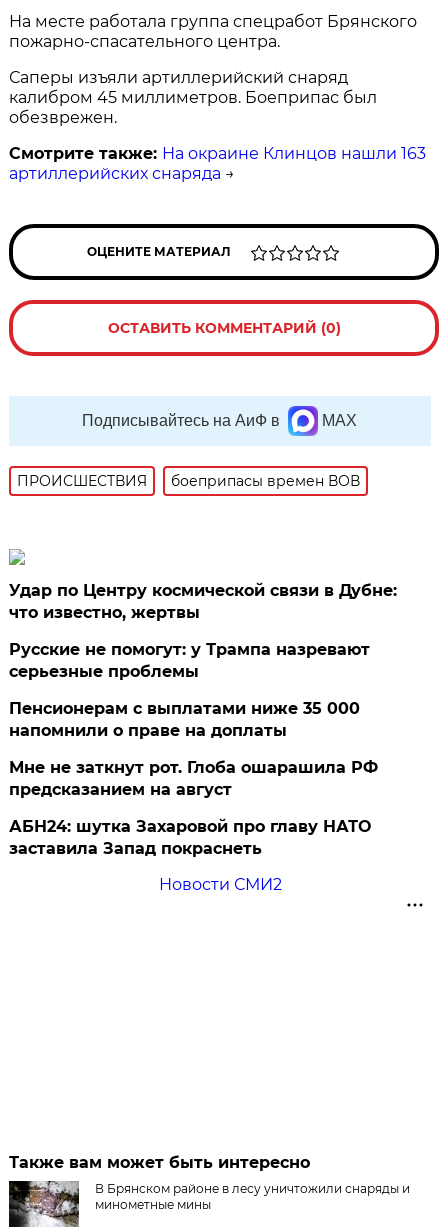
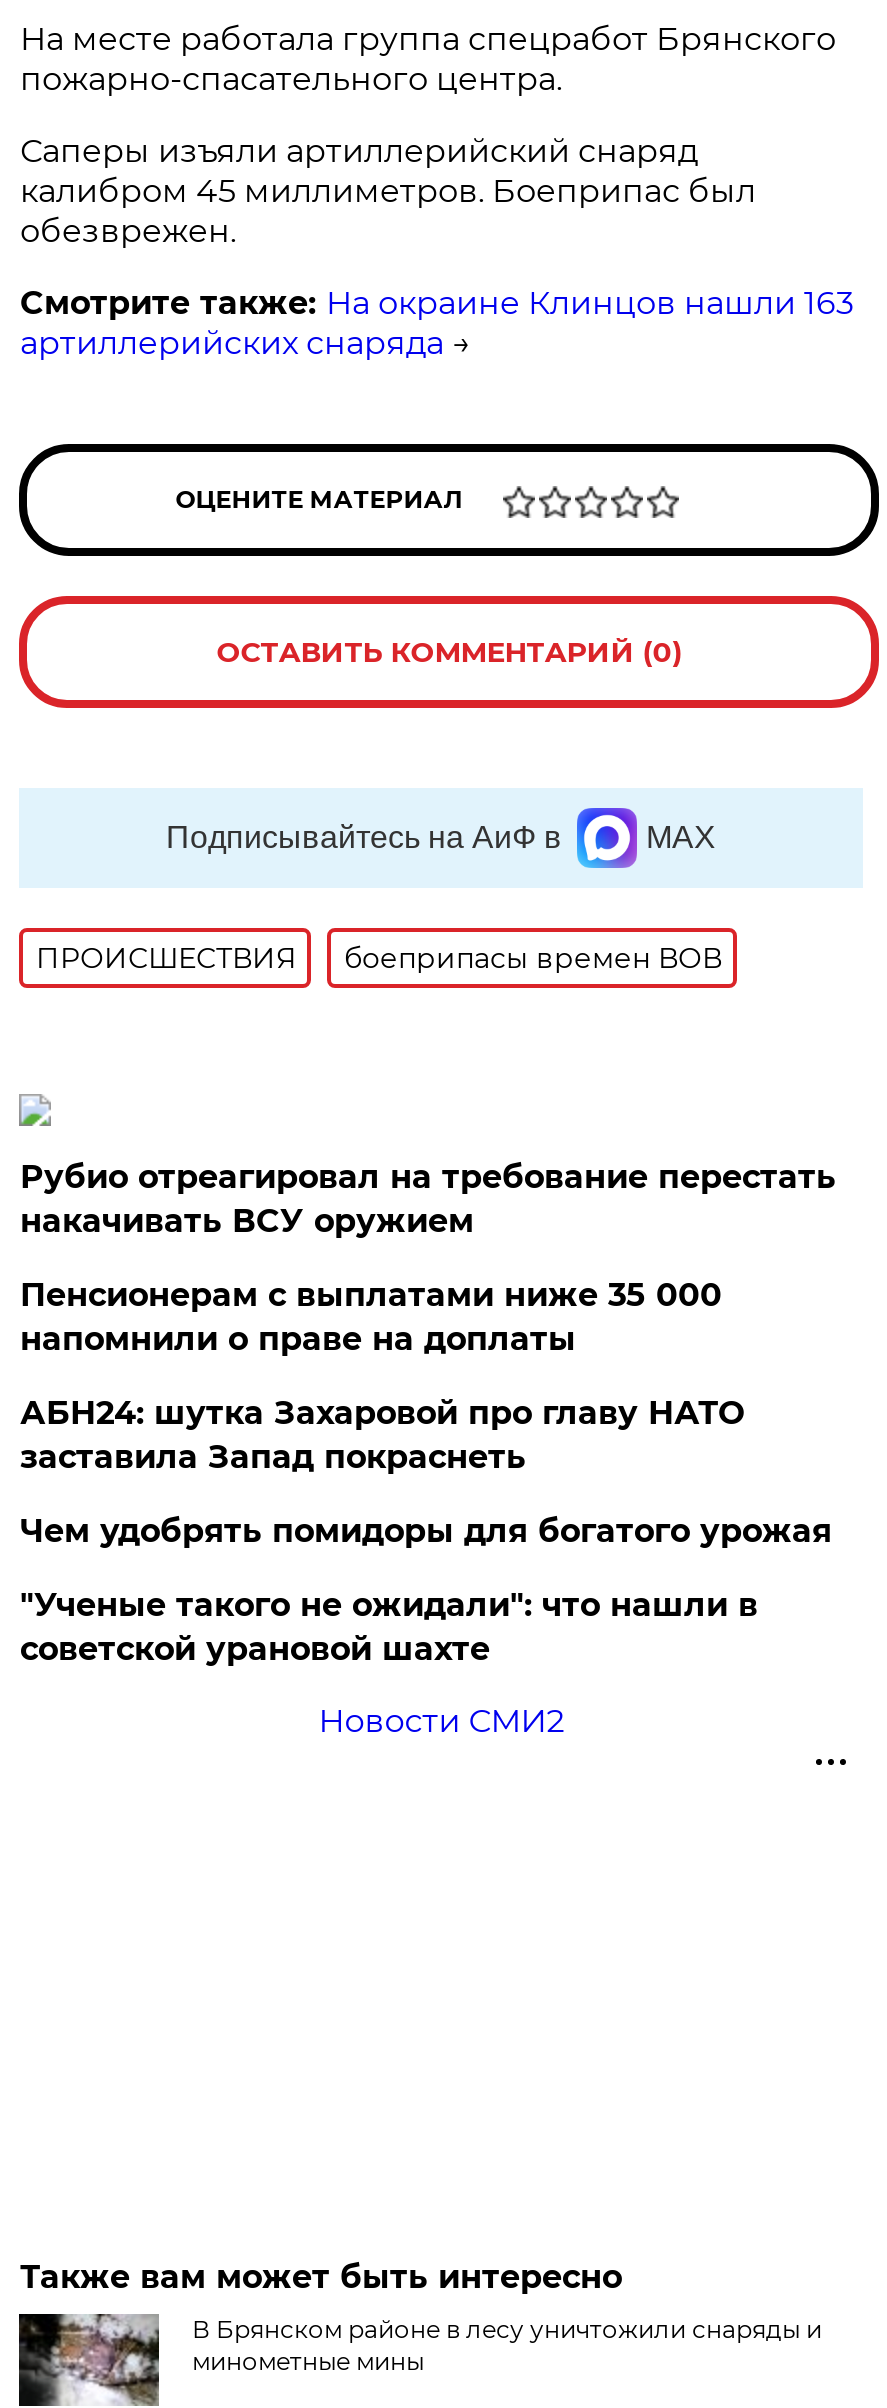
[9,581,397,681] Удар по Центру космической связи в Дубне: | что известно, жертвы | Русские не помогут: у Трампа назревают | серьезные проблемы -> [20,1158,836,1240] Рубио отреагировал на требование перестать | накачивать ВСУ оружием
moved [9,699,360,740] -> [20,1276,722,1358]: Пенсионерам с выплатами ниже 35 000 | напомнили о праве на доплаты
[9,758,378,799] Мне не заткнут рот. Глоба ошарашила РФ | предсказанием на август -> none
moved [9,817,371,858] -> [20,1394,744,1476]: АБН24: шутка Захаровой про главу НАТО | заставила Запад покраснеть
none -> [20,1512,832,1668] Чем удобрять помидоры для богатого урожая | "Ученые такого не ожидали": что нашли в | советской урановой шахте

